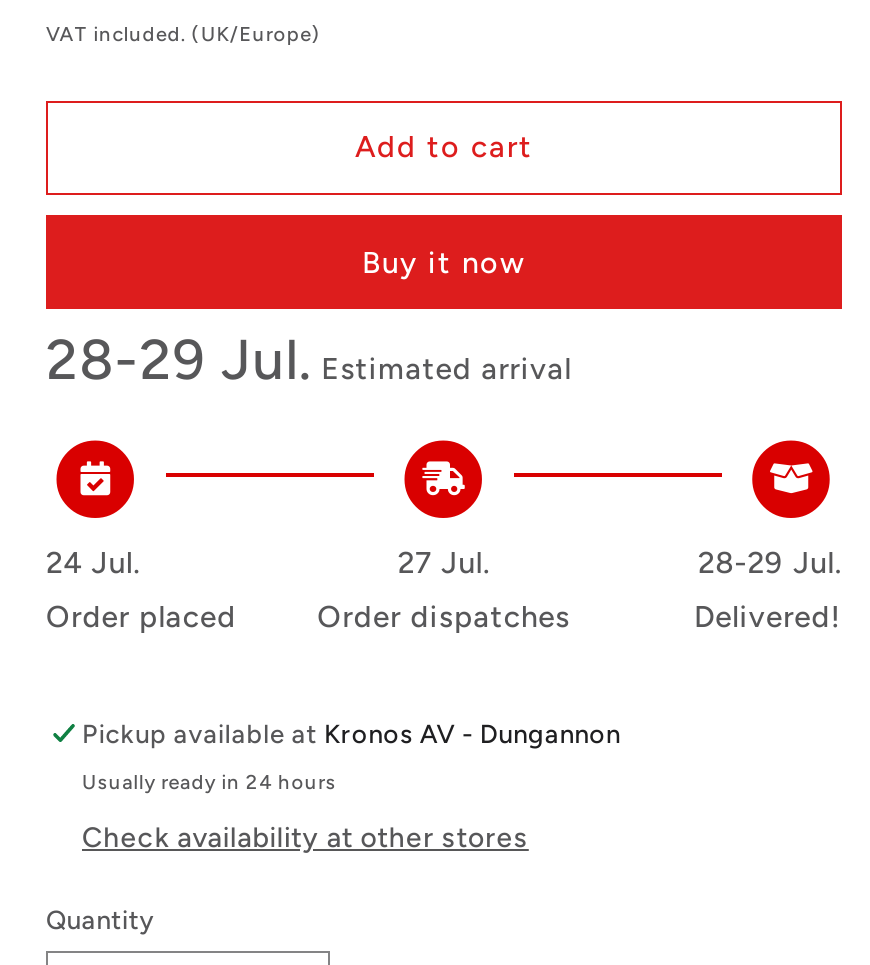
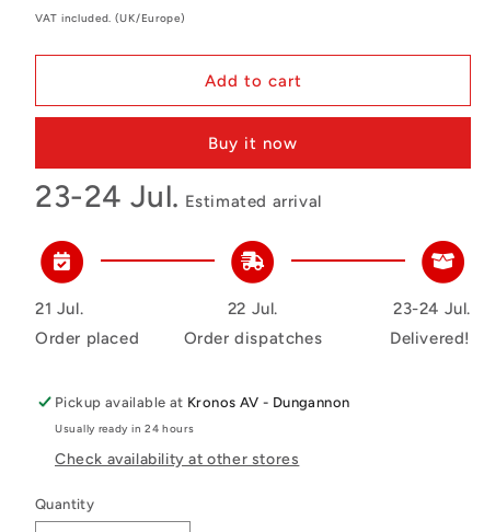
[46,324,572,392] 28-29 Jul. Estimated arrival -> [35,177,322,215] 23-24 Jul. Estimated arrival
[46,546,140,582] 24 Jul. -> [35,299,83,319] 21 Jul.
[398,546,490,582] 27 Jul. -> [228,299,278,319] 22 Jul.
[698,546,842,582] 28-29 Jul. -> [393,299,471,319] 23-24 Jul.

